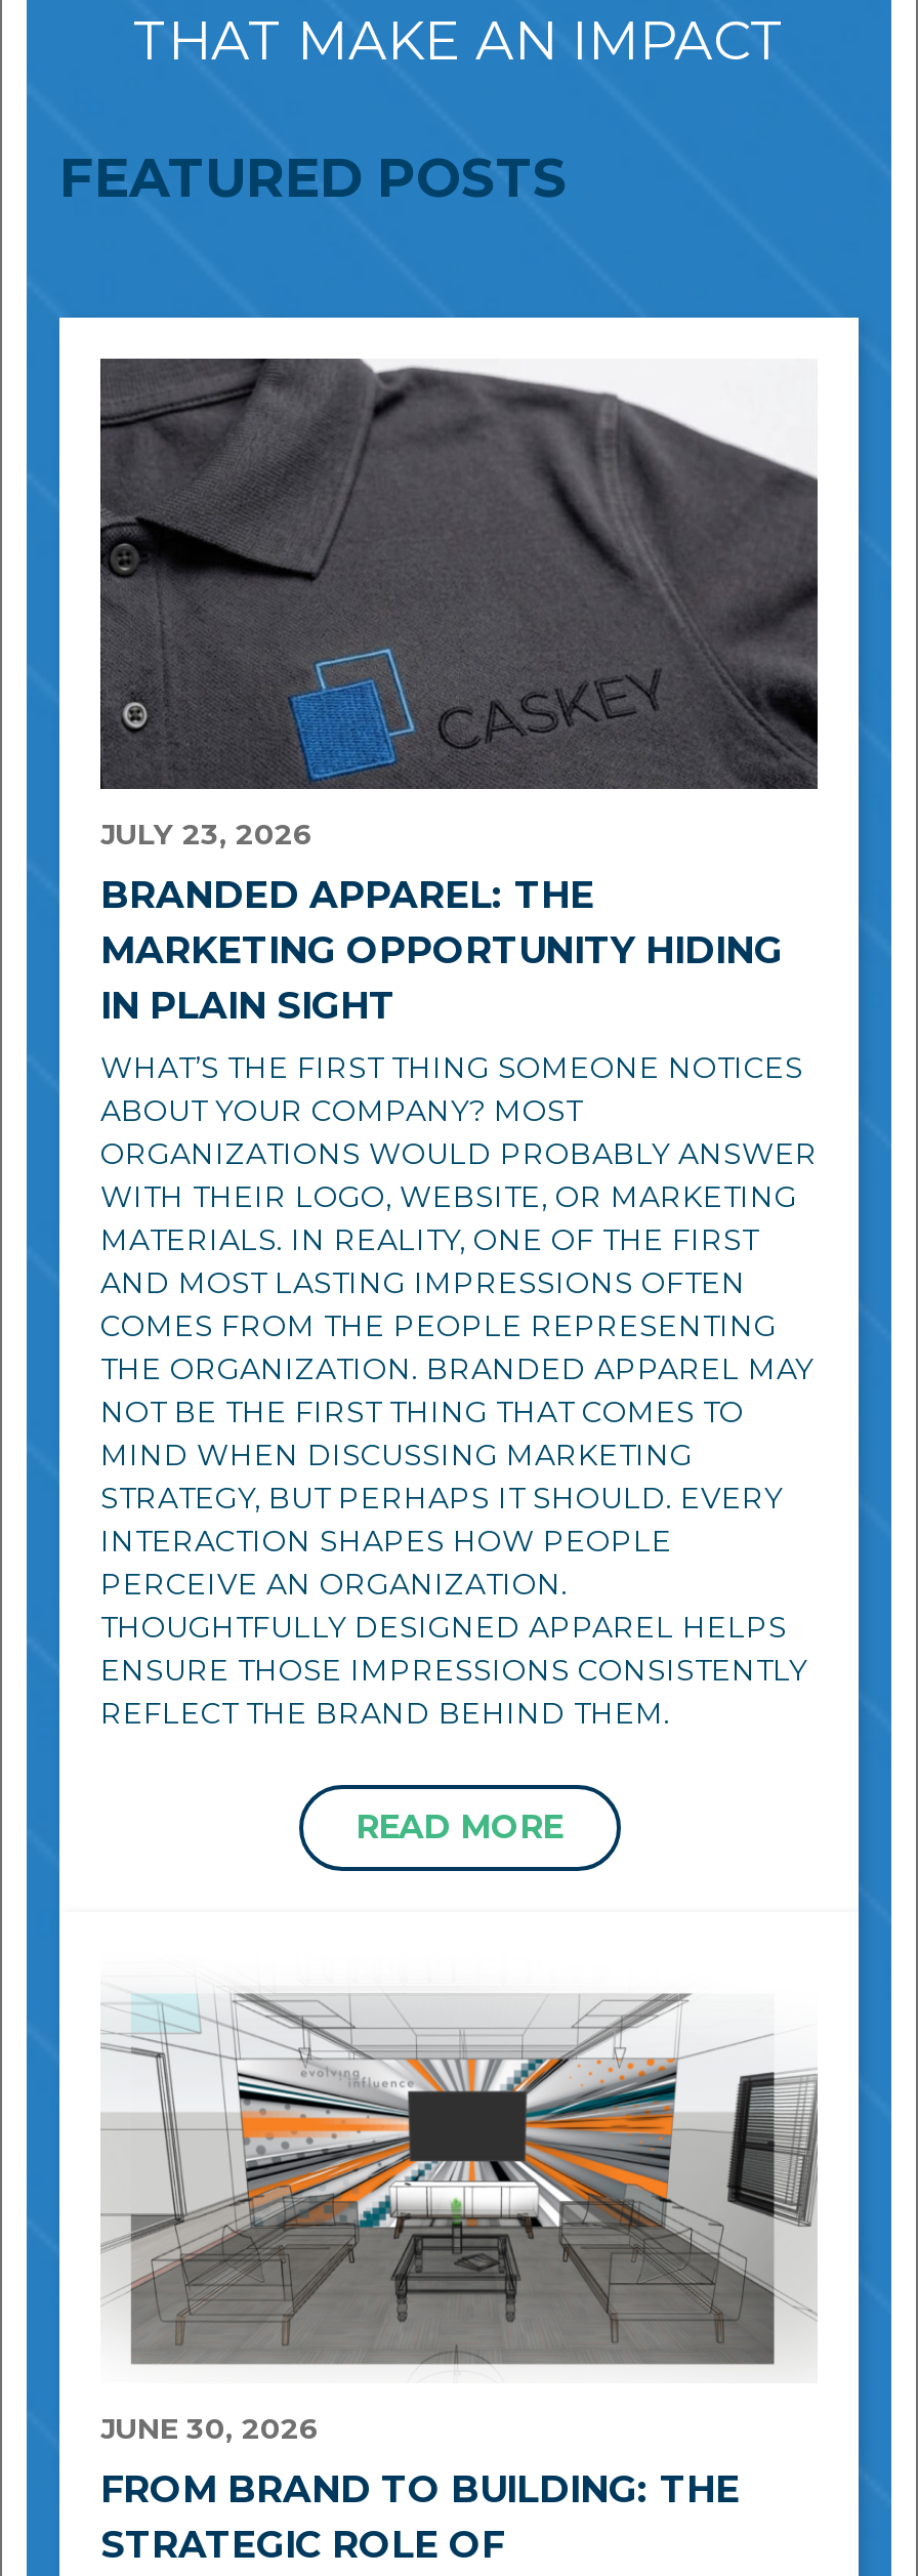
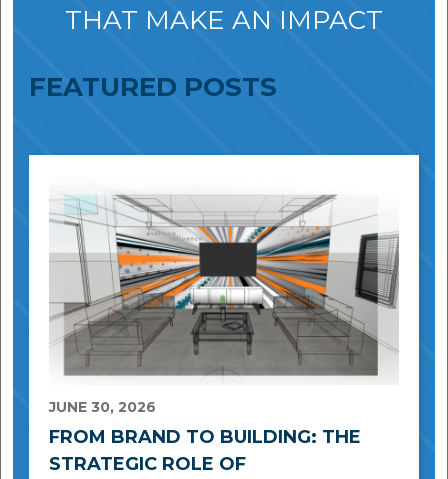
[98,357,820,1847] [image] | JULY 23, 2026 | BRANDED APPAREL: THE | MARKETING OPPORTUNITY HIDING | IN PLAIN SIGHT | WHAT’S THE FIRST THING SOMEONE NOTICES | ABOUT YOUR COMPANY? MOST | ORGANIZATIONS WOULD PROBABLY ANSWER | WITH THEIR LOGO, WEBSITE, OR MARKETING | MATERIALS. IN REALITY, ONE OF THE FIRST | AND MOST LASTING IMPRESSIONS OFTEN | COMES FROM THE PEOPLE REPRESENTING | THE ORGANIZATION. BRANDED APPAREL MAY | NOT BE THE FIRST THING THAT COMES TO | MIND WHEN DISCUSSING MARKETING | STRATEGY, BUT PERHAPS IT SHOULD. EVERY | INTERACTION SHAPES HOW PEOPLE | PERCEIVE AN ORGANIZATION. | THOUGHTFULLY DESIGNED APPAREL HELPS | ENSURE THOSE IMPRESSIONS CONSISTENTLY | REFLECT THE BRAND BEHIND THEM. | READ MORE -> none

